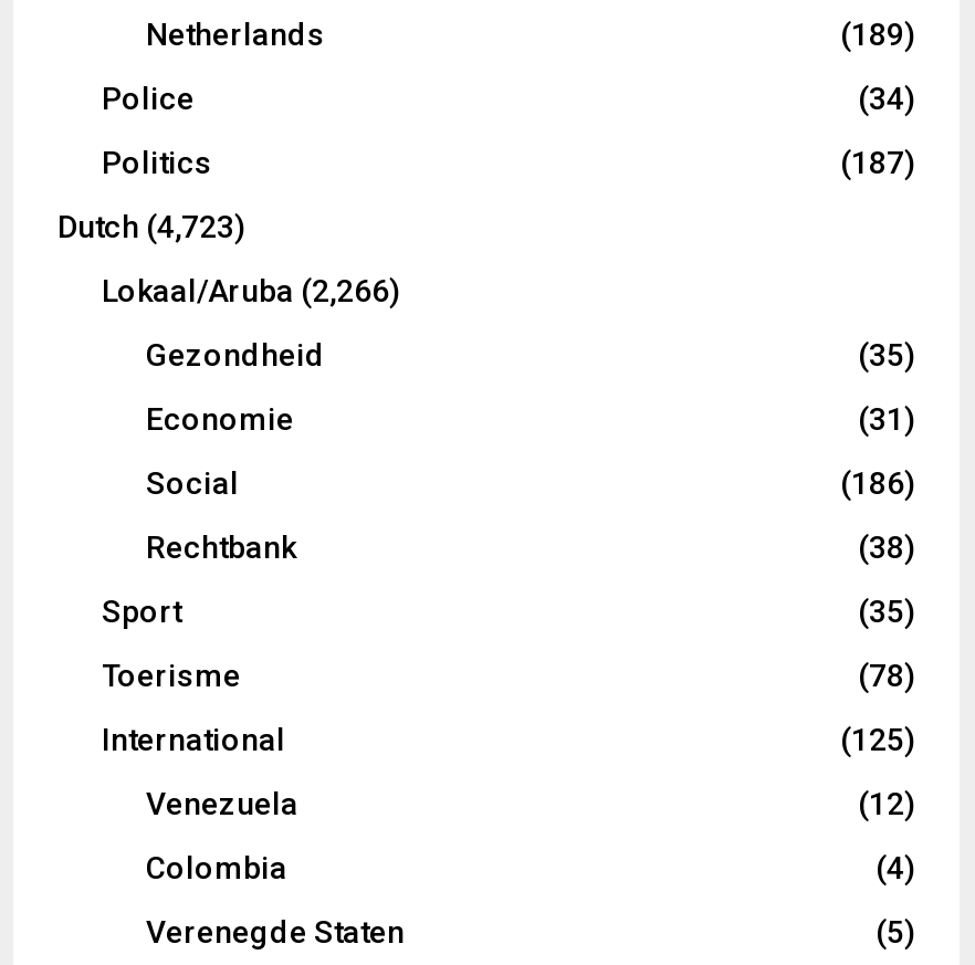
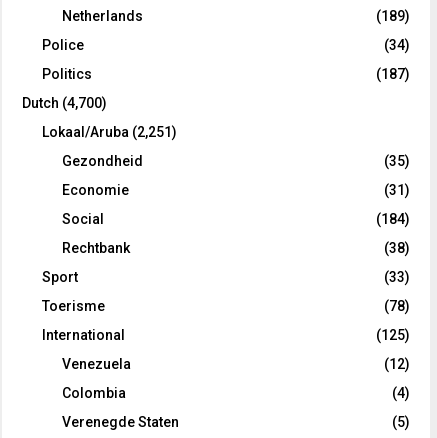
[57,208,245,243] Dutch (4,723) -> [22,95,107,111] Dutch (4,700)
[102,272,400,308] Lokaal/Aruba (2,266) -> [42,124,177,140] Lokaal/Aruba (2,251)
[840,464,915,500] (186) -> [376,211,410,227] (184)
[858,593,915,628] (35) -> [384,269,410,285] (33)

